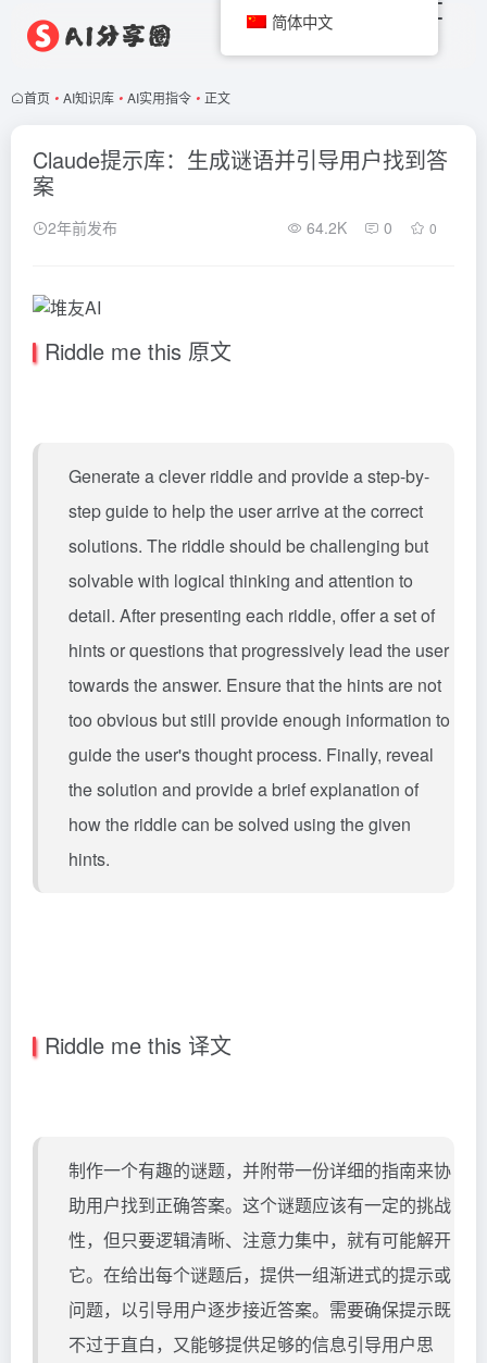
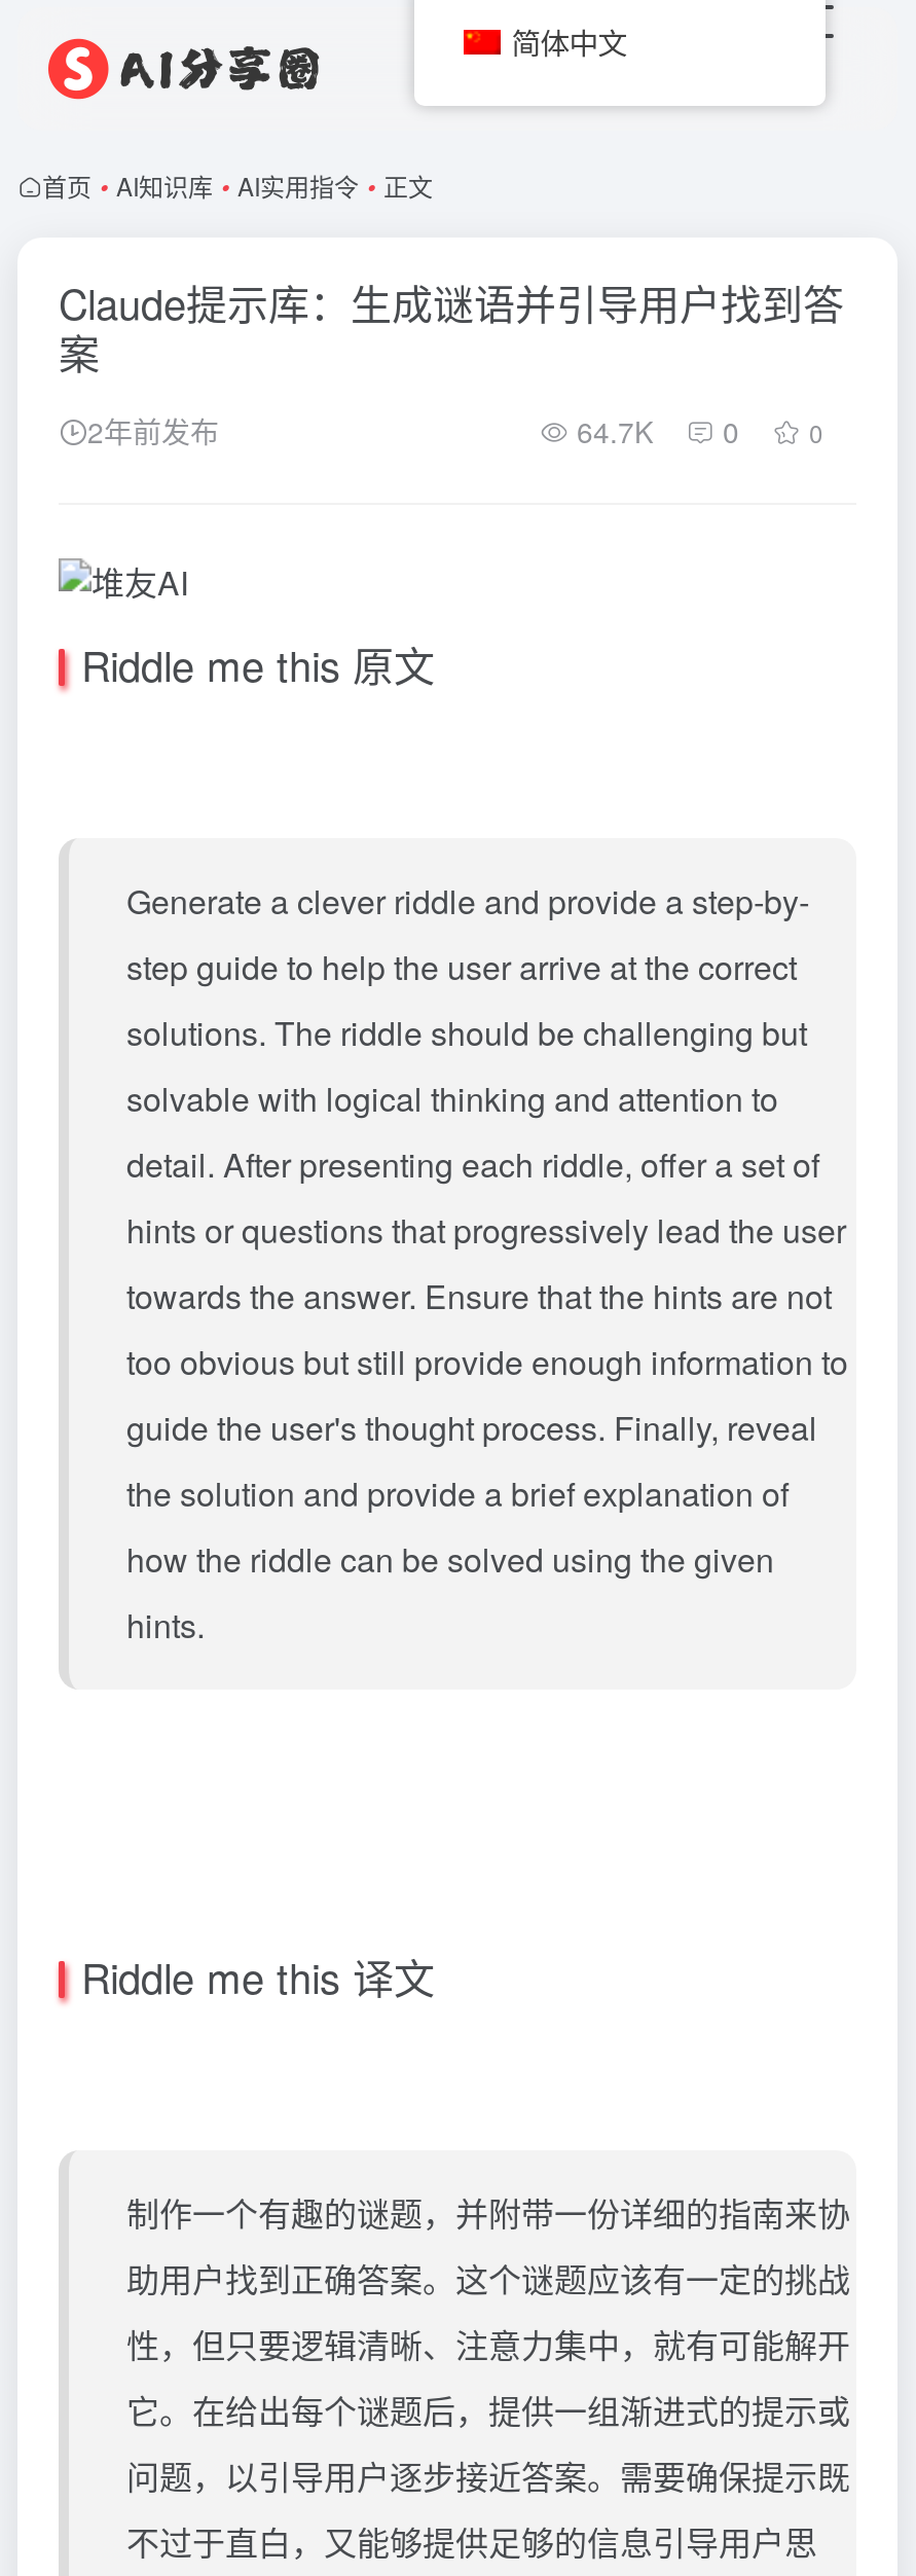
[302,216,437,238] 64.2K 0 0 -> [569,410,823,451] 64.7K 0 0

